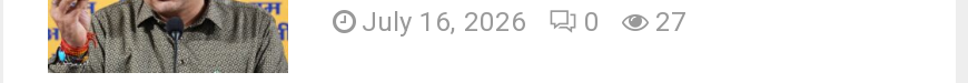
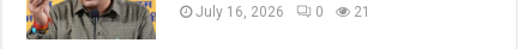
[362,6,687,37] July 16, 2026 0 27 -> [195,3,371,20] July 16, 2026 0 21

